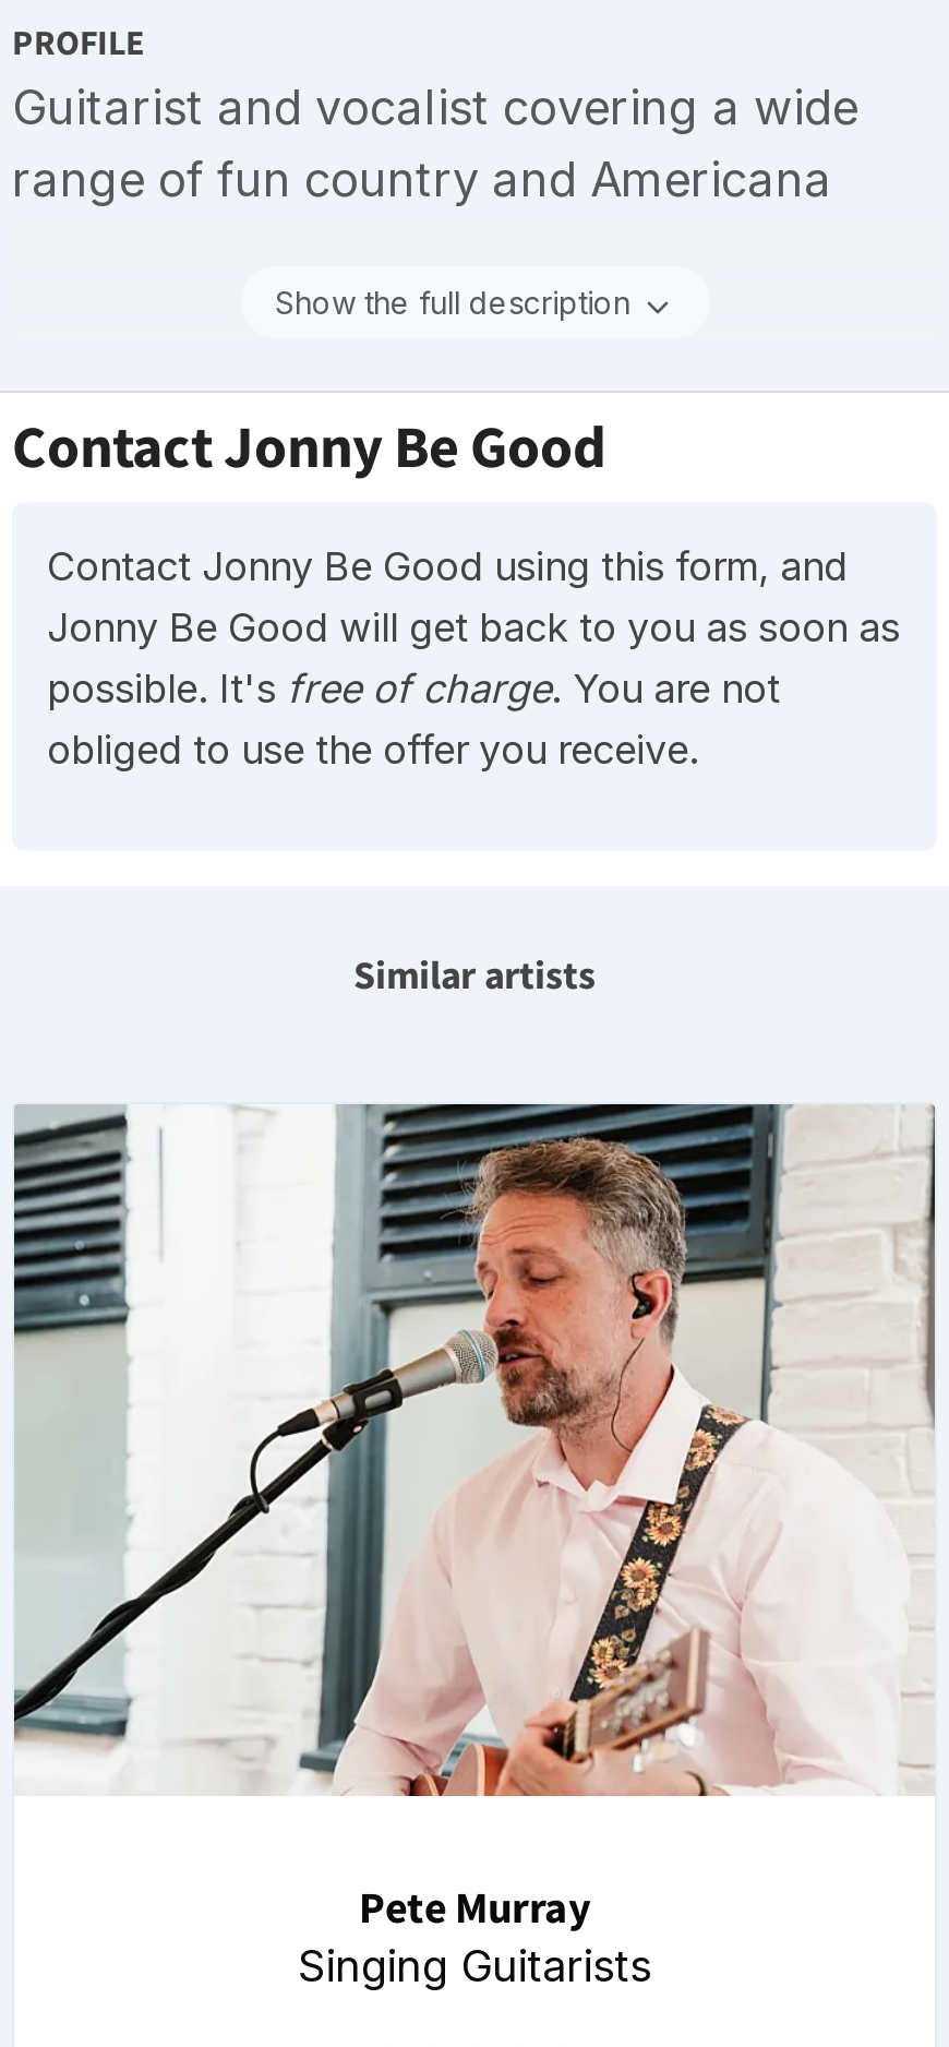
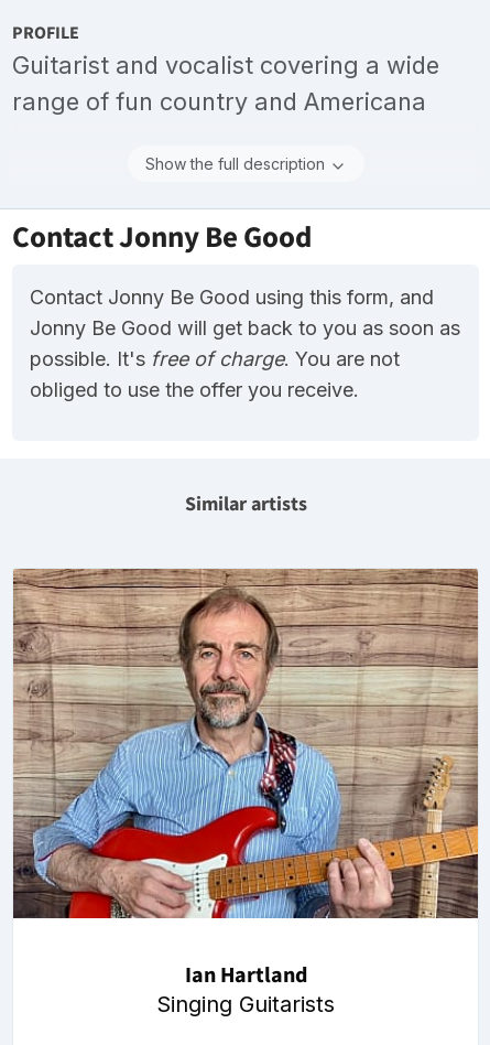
[12,1102,937,1933] [image] | Pete Murray -> [12,568,479,987] [image] | Ian Hartland

